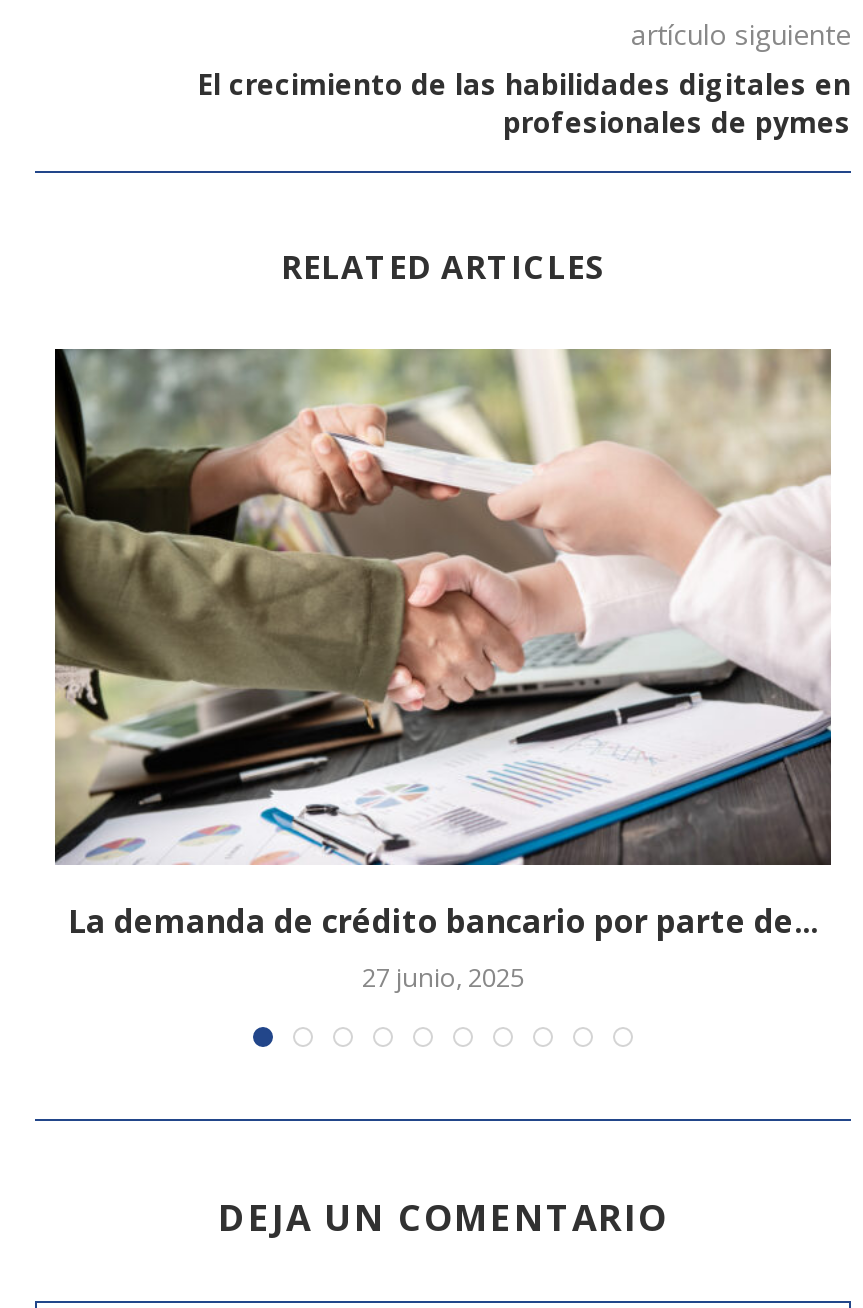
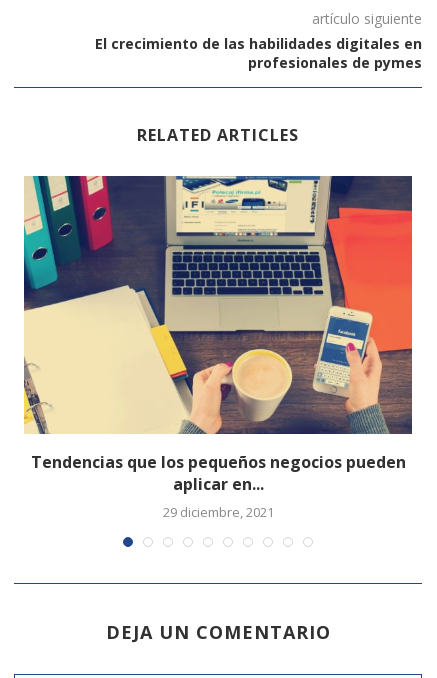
[53,347,831,996] [image] | La demanda de crédito bancario por parte de... | 27 junio, 2025 -> [23,175,413,521] [image] | Tendencias que los pequeños negocios pueden | aplicar en... | 29 diciembre, 2021

